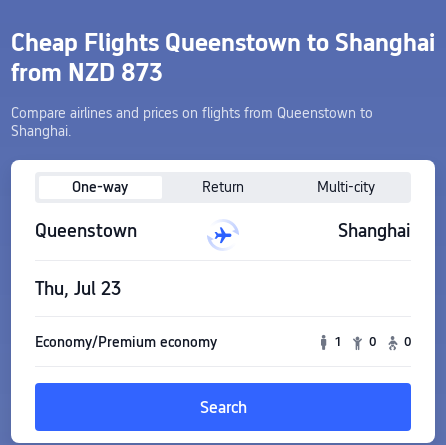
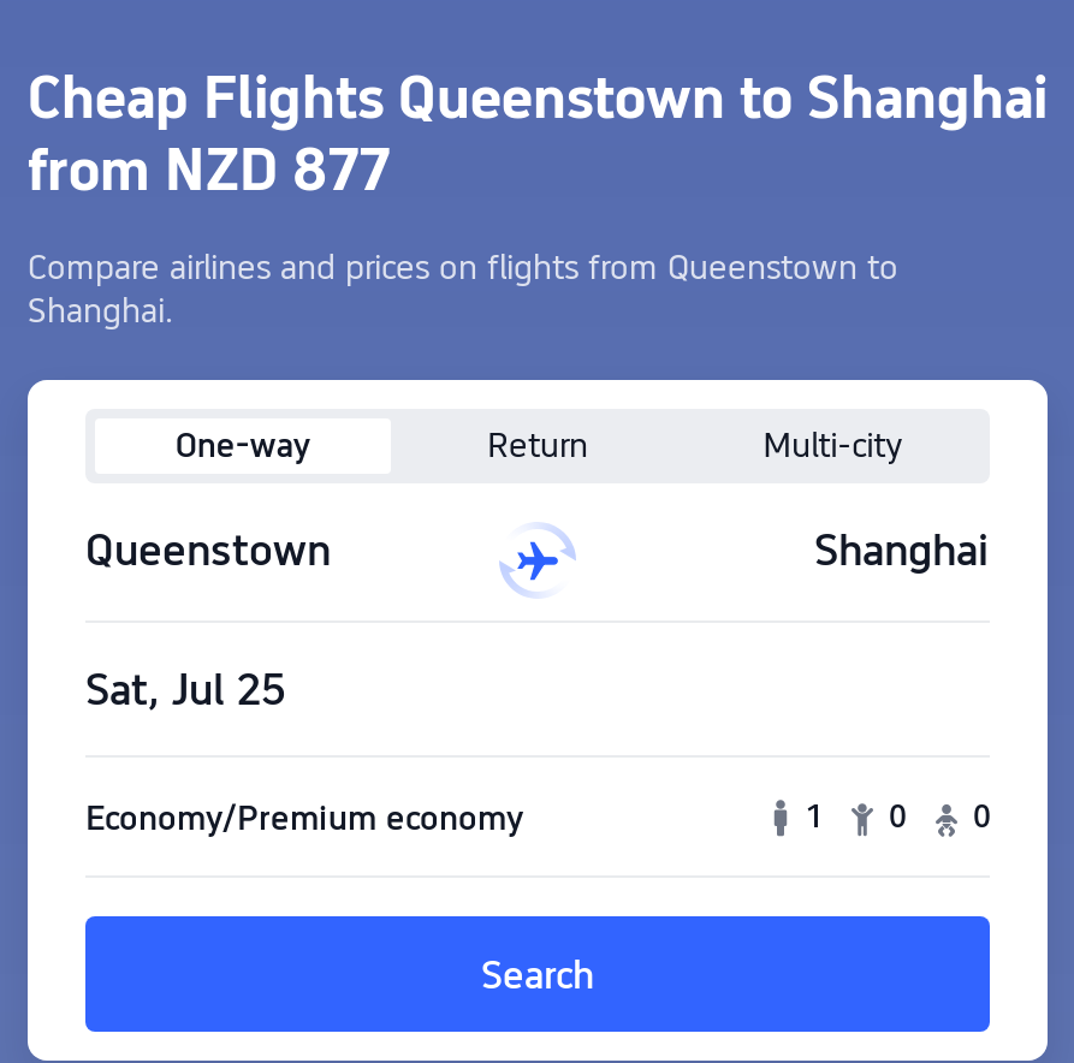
[11,58,163,87] from NZD 873 -> [28,135,391,204] from NZD 877
[35,278,121,299] Thu, Jul 23 -> [85,664,285,714] Sat, Jul 25

